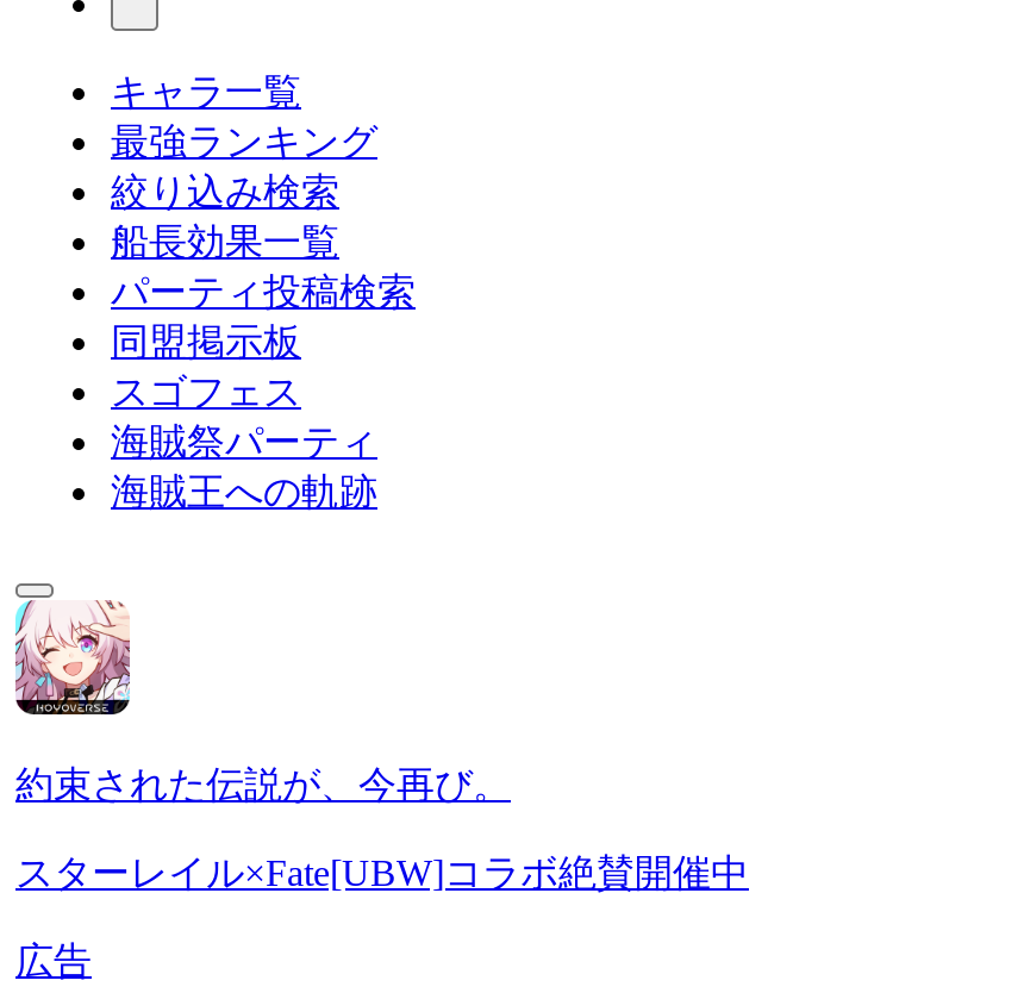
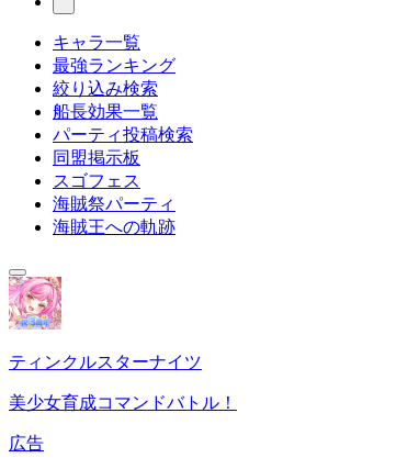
[13,598,511,805] [image] | 約束された伝説が、今再び。 -> [8,276,202,371] [image] | ティンクルスターナイツ
[15,853,749,893] スターレイル×Fate[UBW]コラボ絶賛開催中 -> [9,393,237,412] 美少女育成コマンドバトル！

